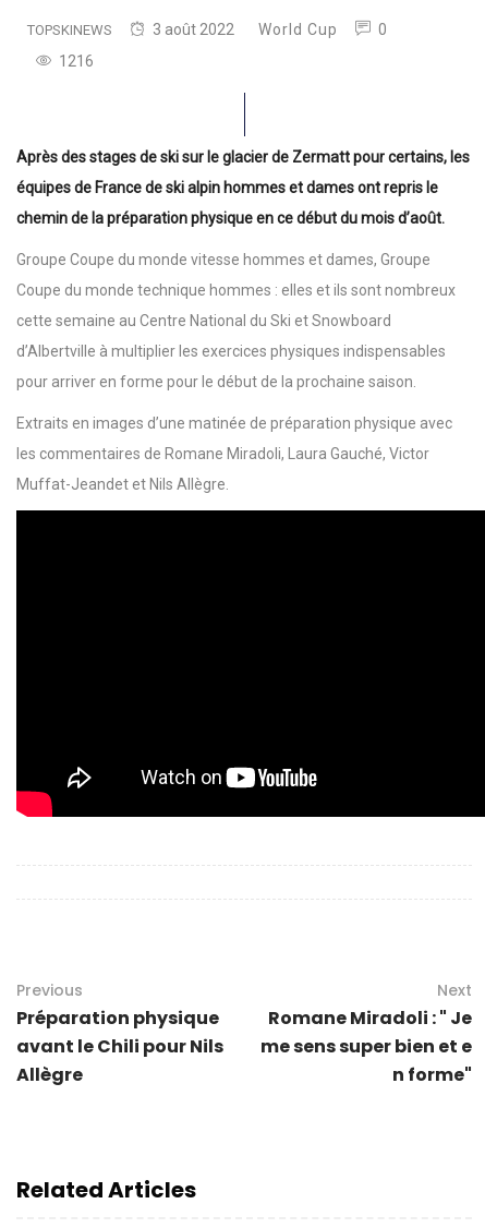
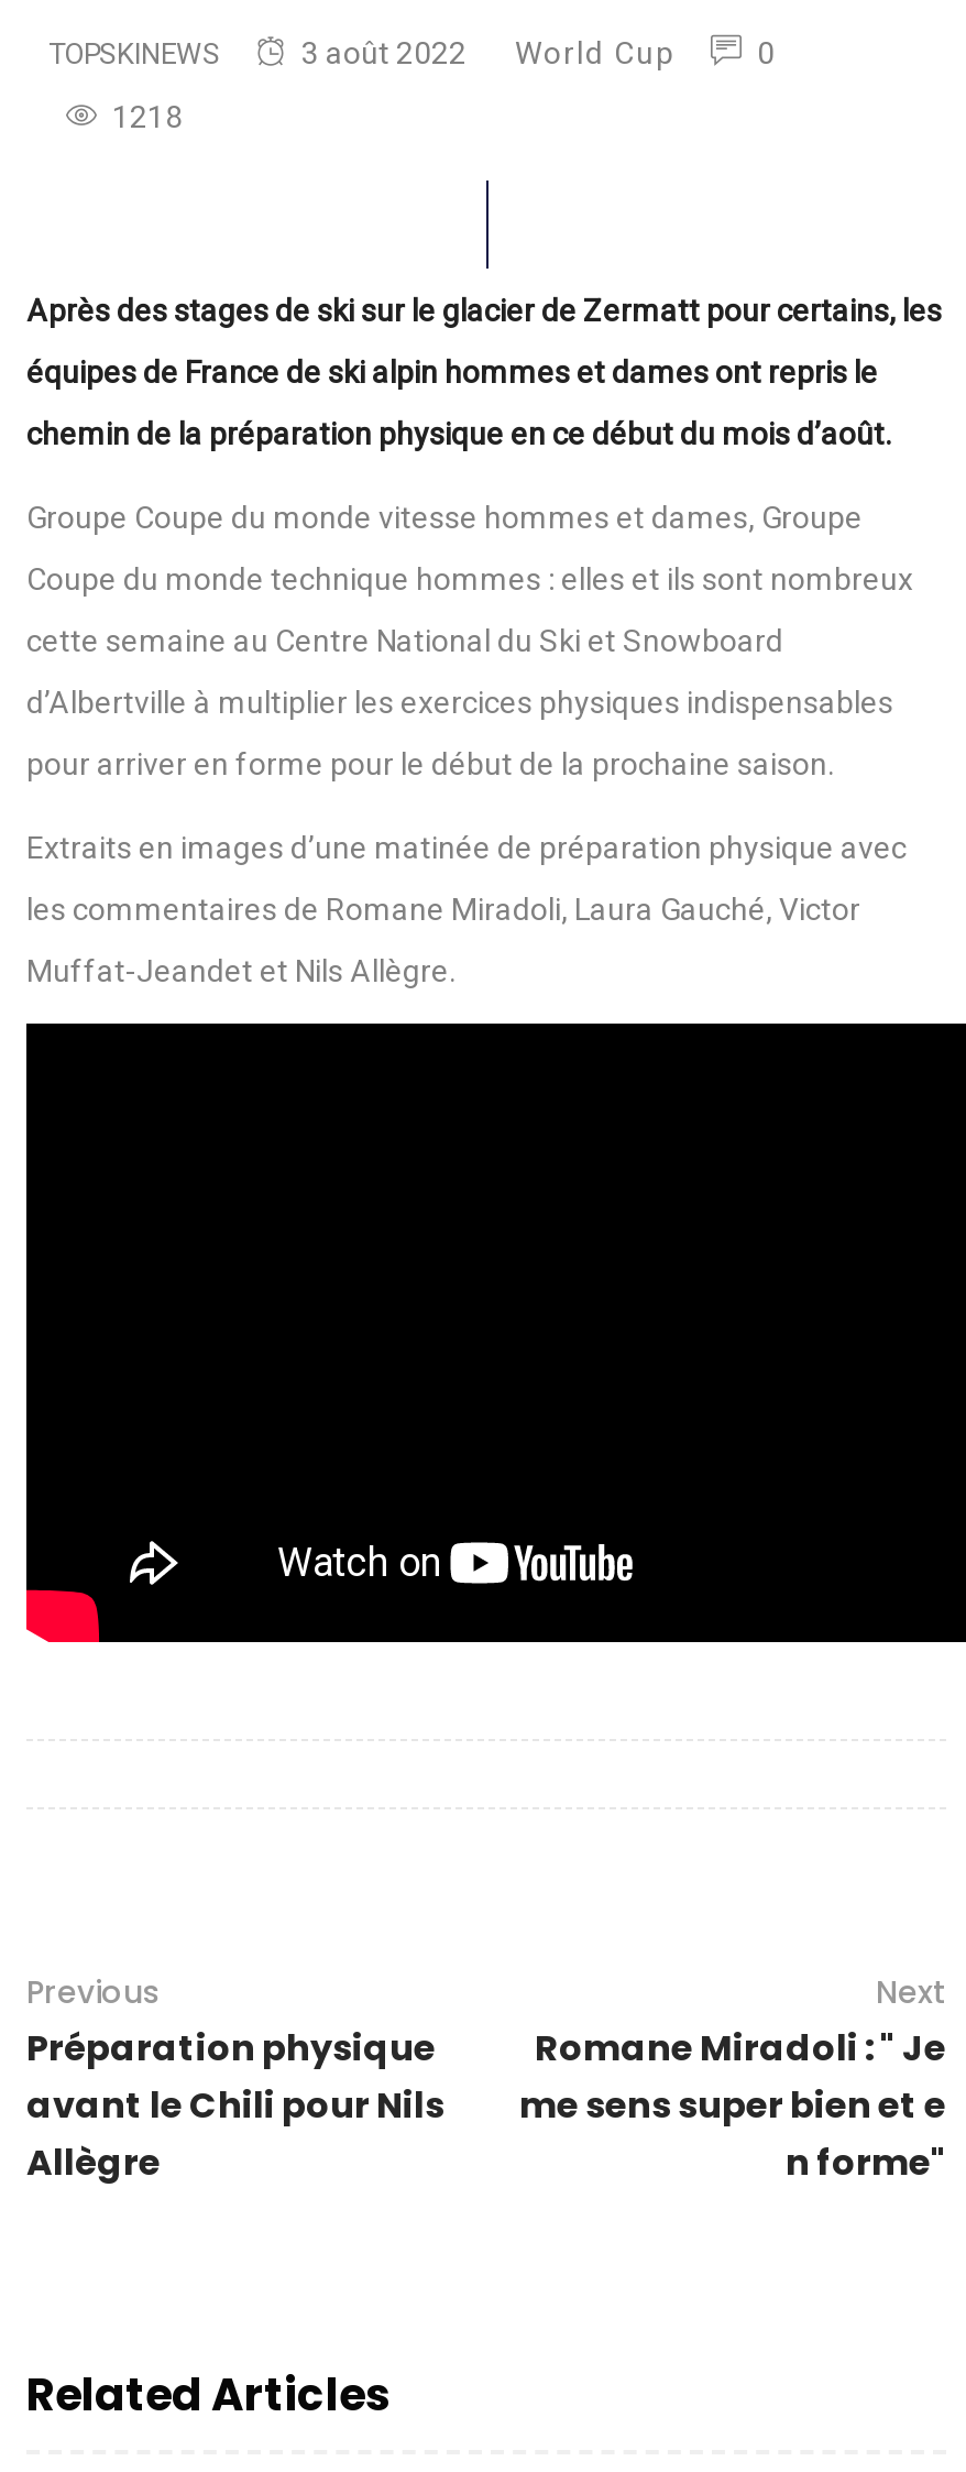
[59,52,94,70] 1216 -> [112,99,183,134] 1218

